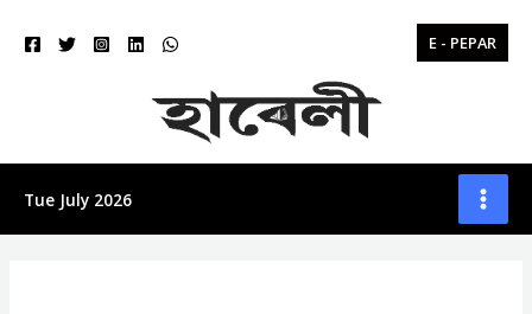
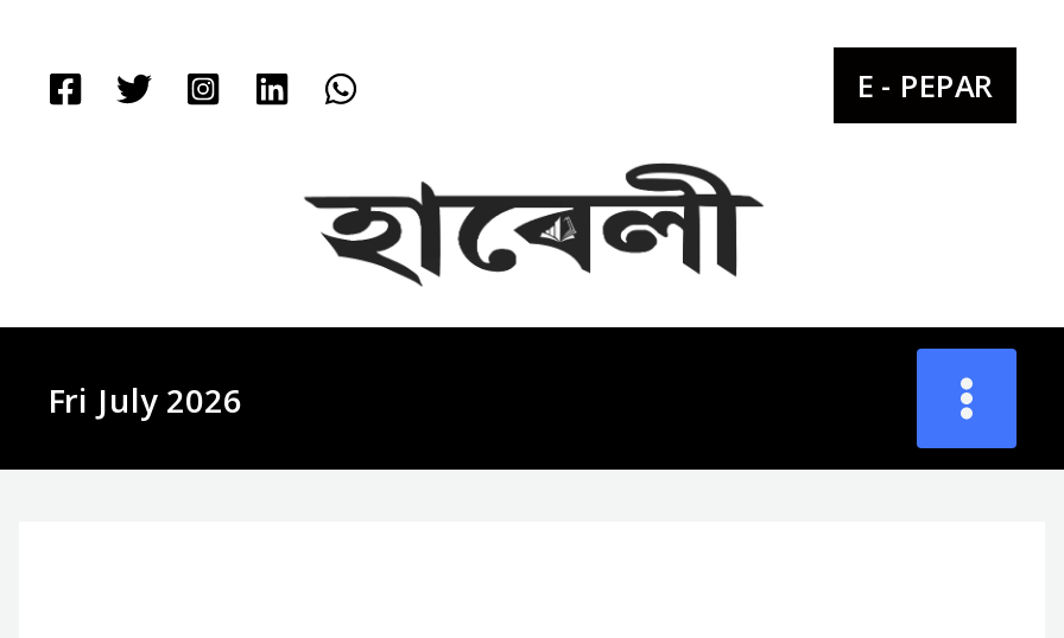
[24,188,132,211] Tue July 2026 -> [47,377,242,422] Fri July 2026

